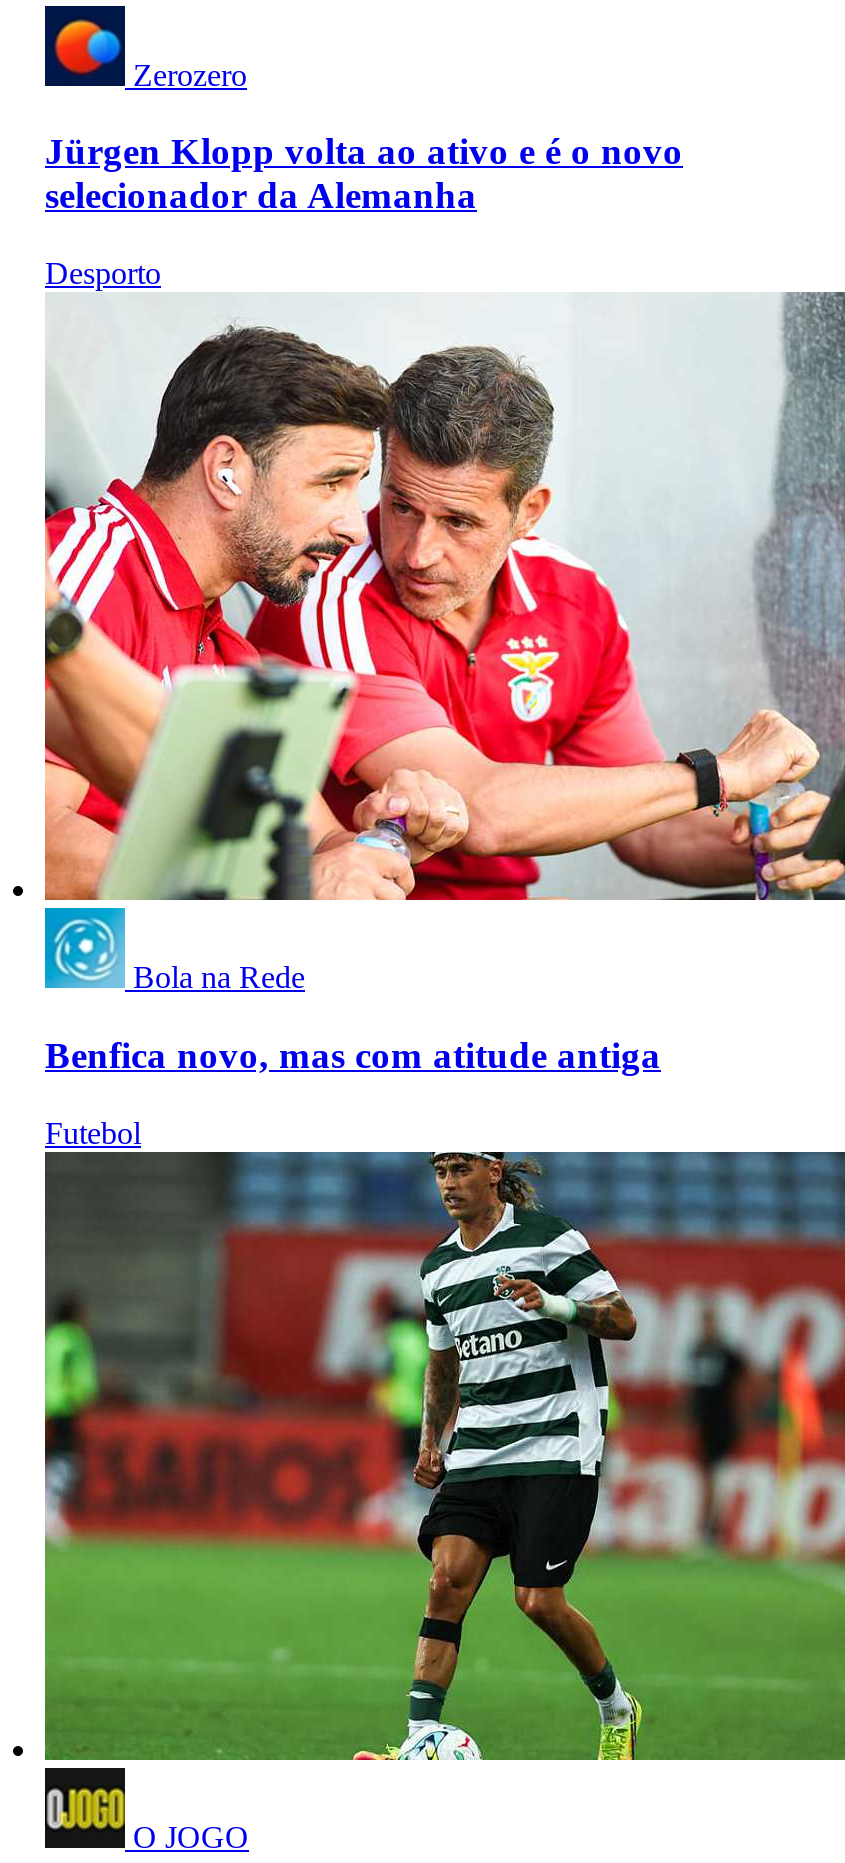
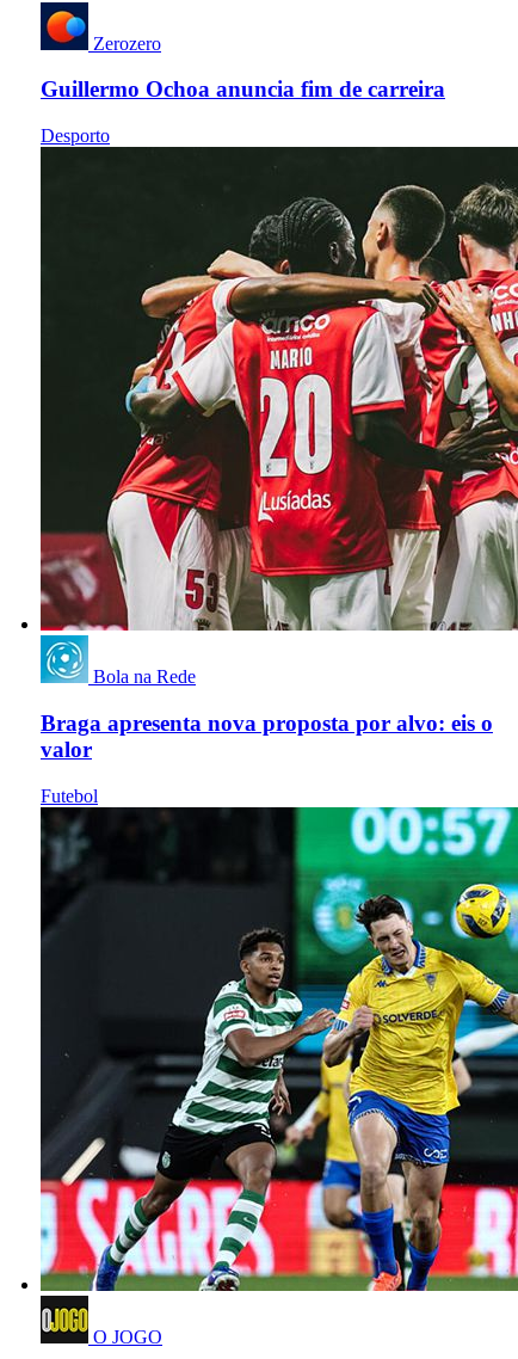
[45,131,683,217] Jürgen Klopp volta ao ativo e é o novo | selecionador da Alemanha -> [41,77,445,102] Guillermo Ochoa anuncia fim de carreira
moved [45,256,161,290] -> [41,126,110,146]: Desporto
[43,292,839,902] [image] -> [39,146,514,632] [image]
[45,1034,661,1076] Benfica novo, mas com atitude antiga -> [41,710,493,762] Braga apresenta nova proposta por alvo: eis o | valor
[43,1150,839,1762] [image] -> [39,806,514,1292] [image]

